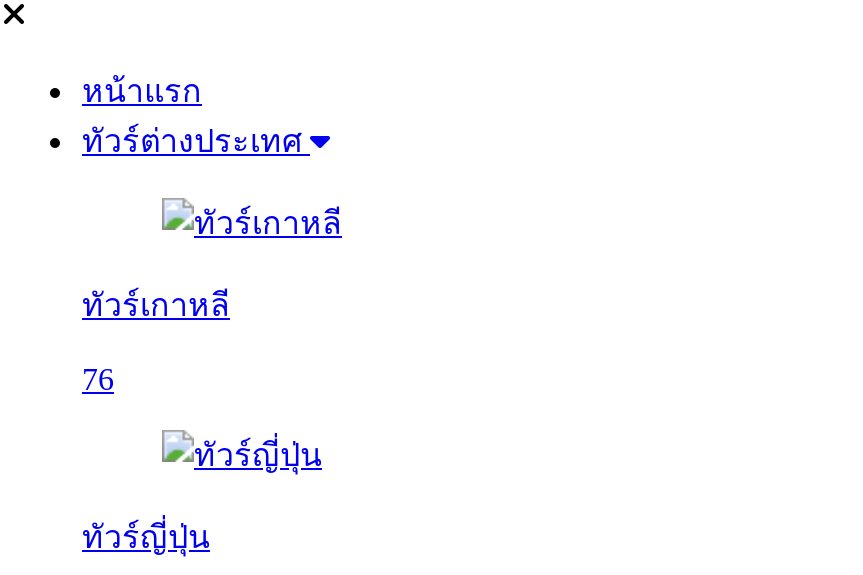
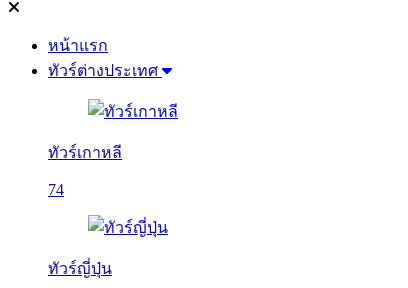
[82,362,114,396] 76 -> [48,181,64,198] 74

